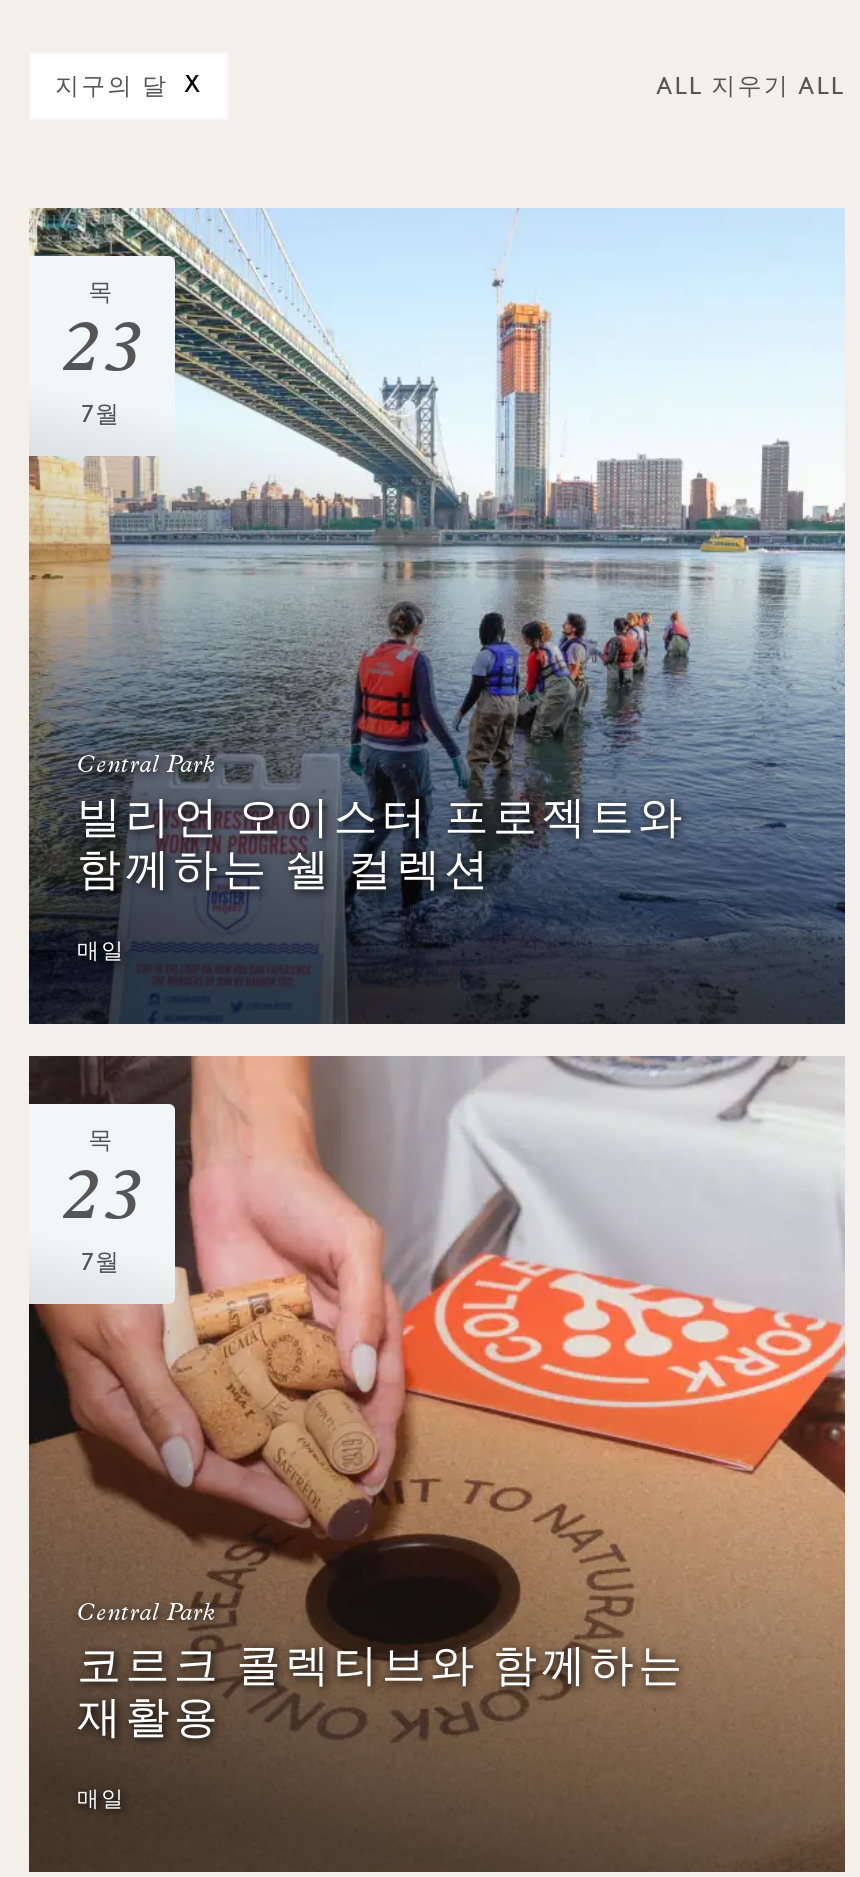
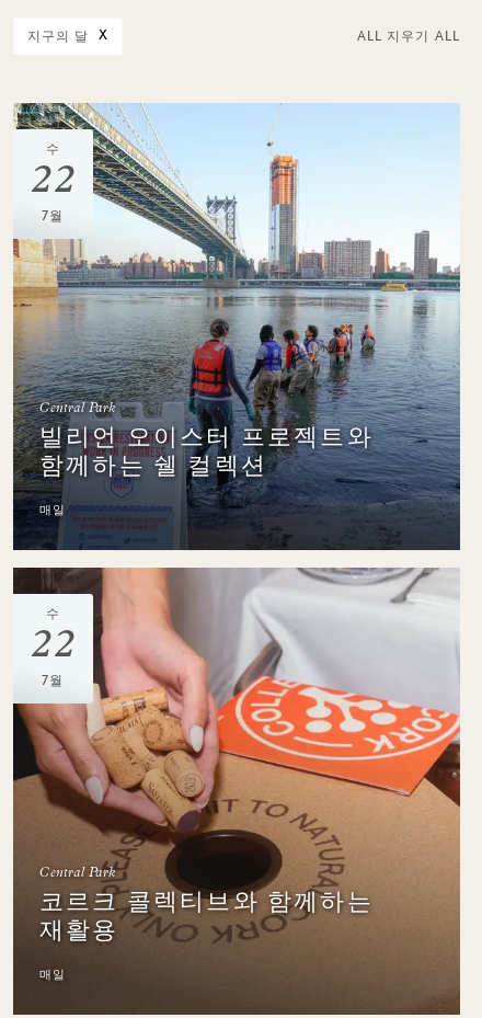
[59,281,143,391] 목 | 23 -> [30,143,76,203] 수 | 22
[59,1129,143,1239] 목 | 23 -> [30,608,76,668] 수 | 22

